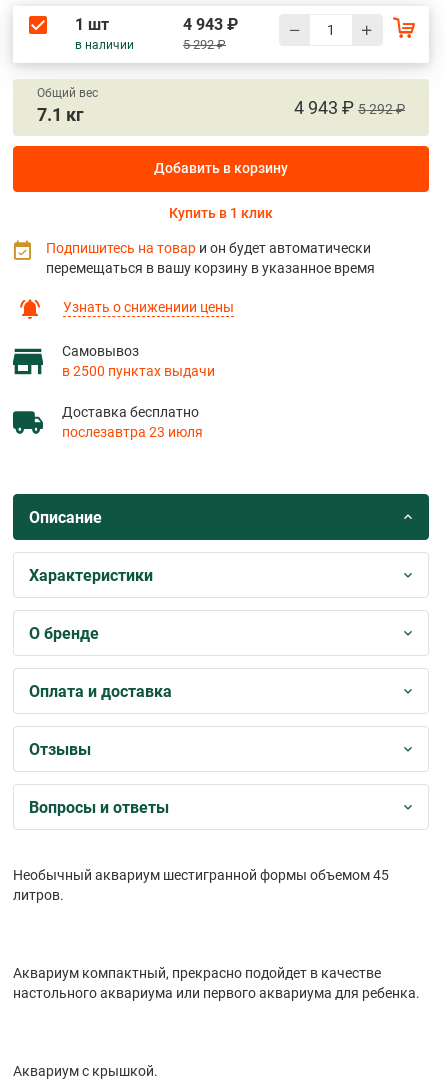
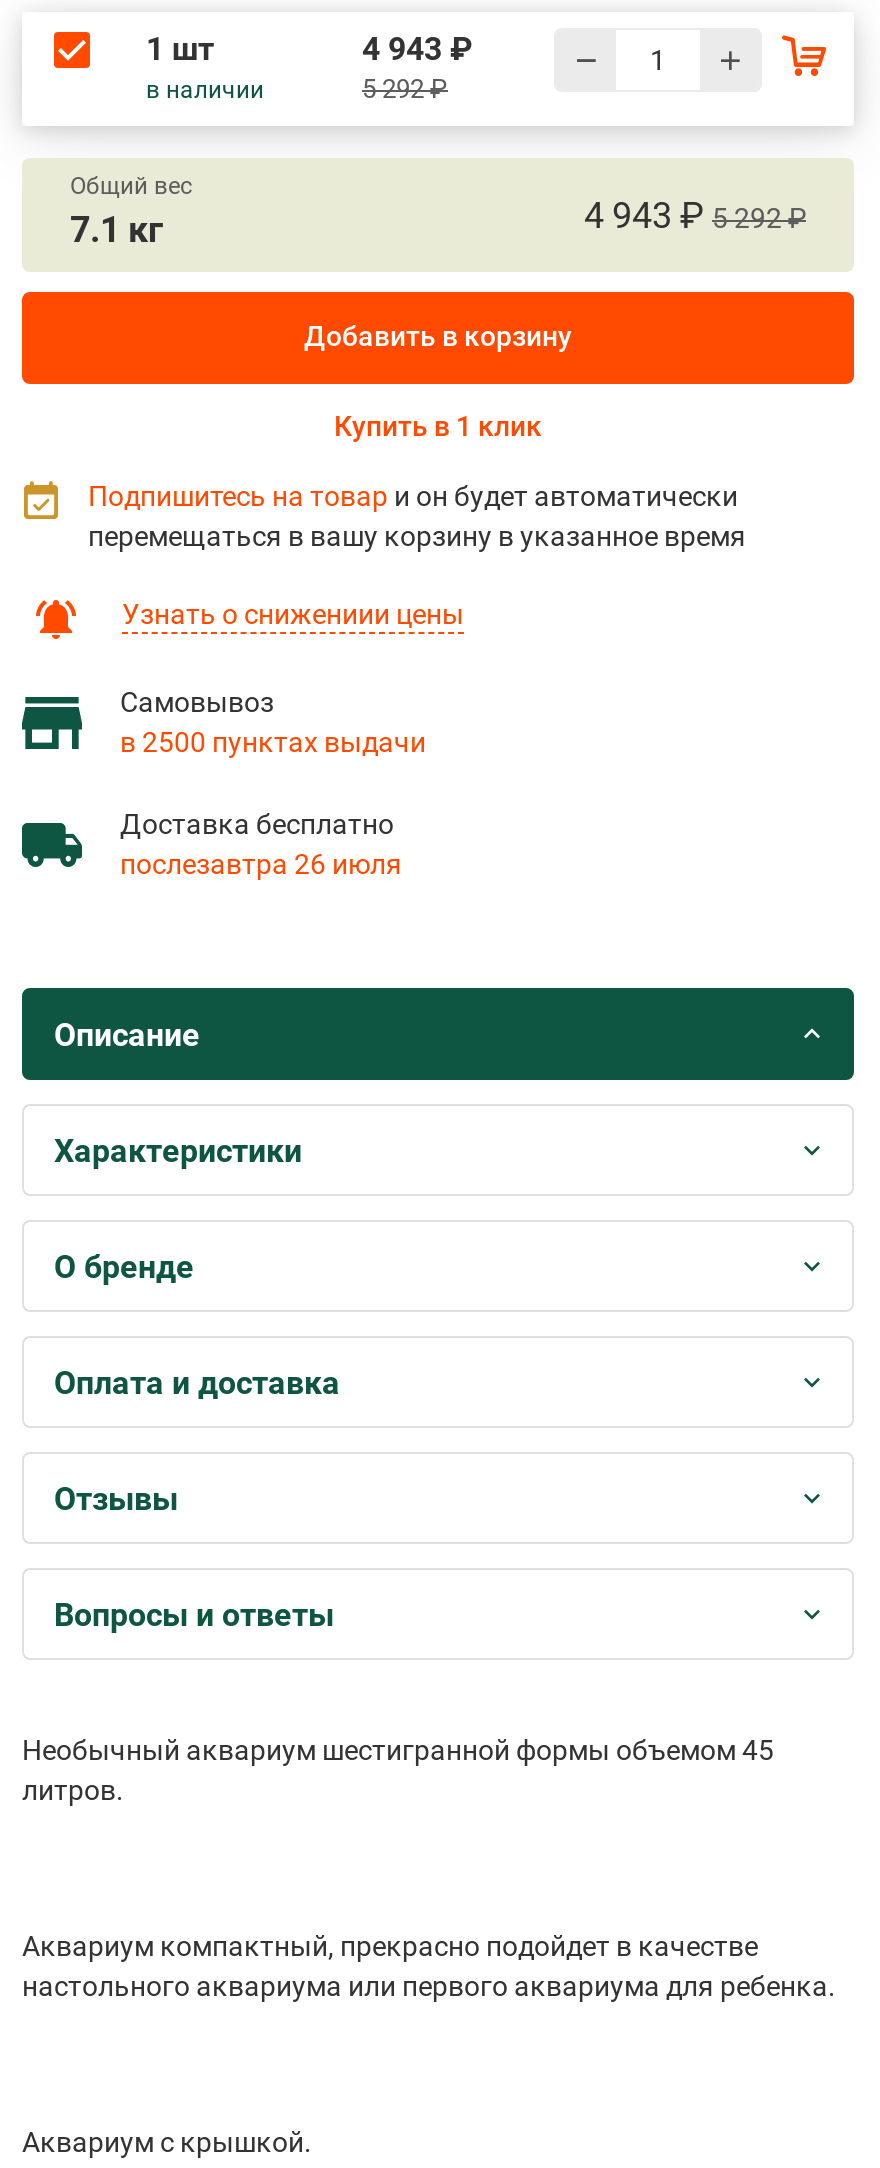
[62,424,203,440] послезавтра 23 июля -> [120,848,402,880] послезавтра 26 июля

